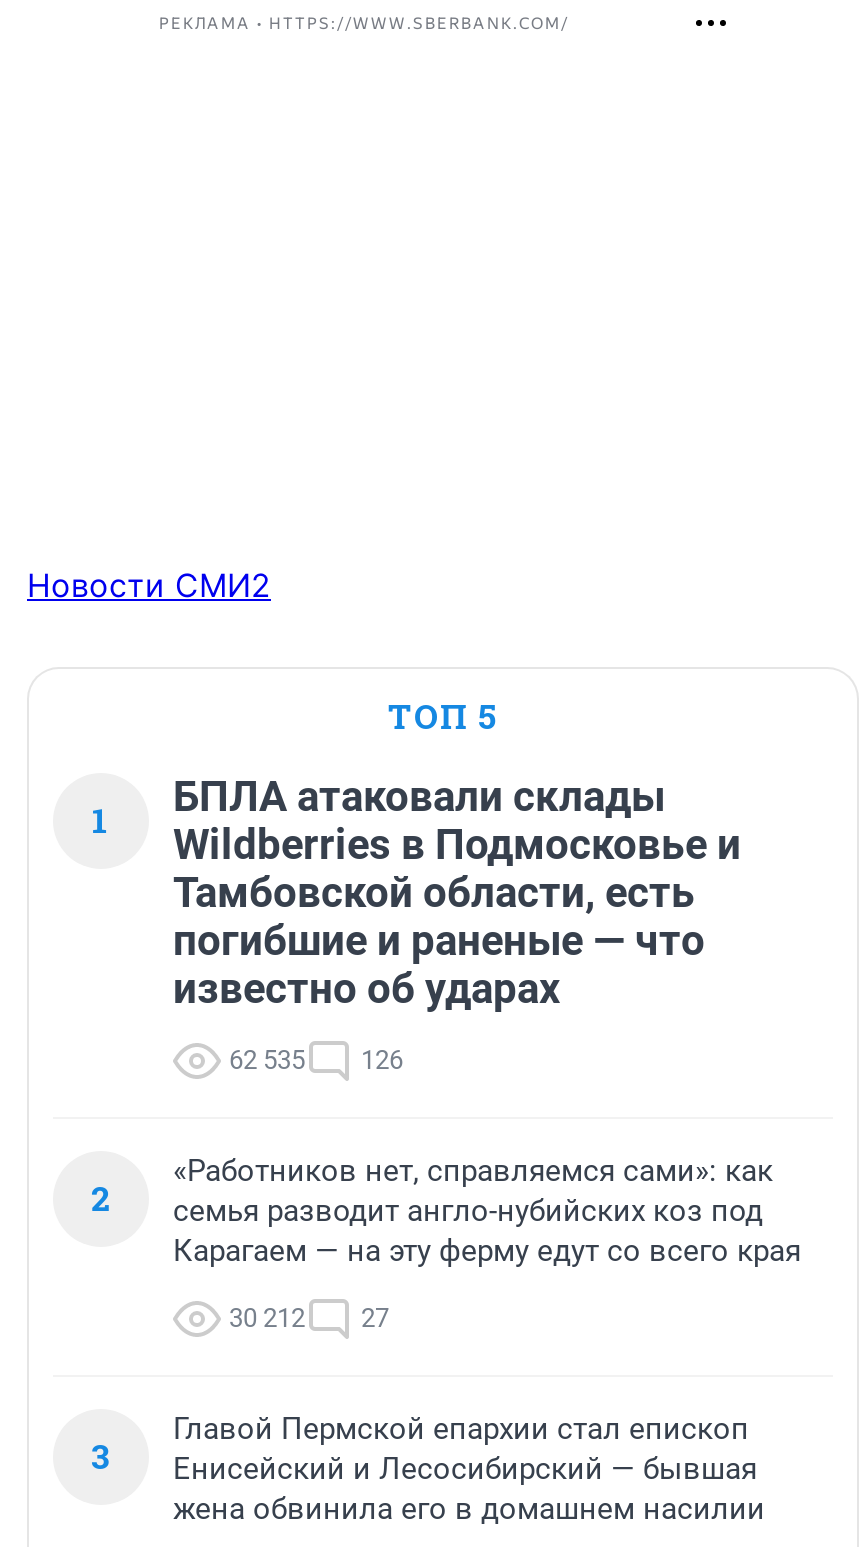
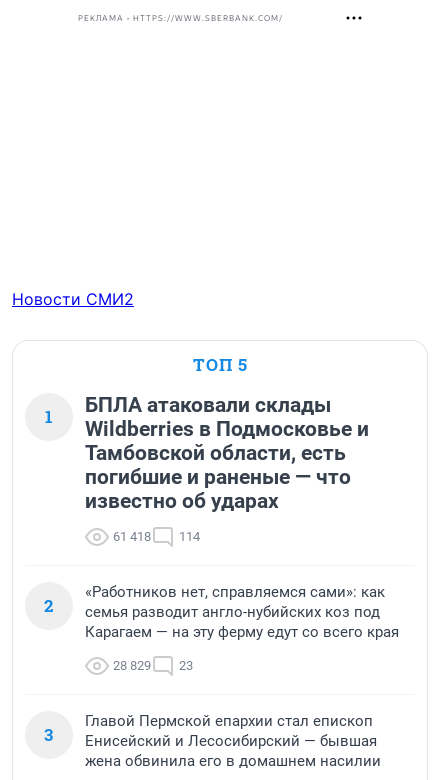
[229,1045,305,1075] 62 535 -> [113,529,151,544] 61 418
[361,1045,403,1075] 126 -> [179,529,200,544] 114
[229,1303,305,1333] 30 212 -> [113,658,151,673] 28 829
[361,1303,389,1333] 27 -> [179,658,193,673] 23

